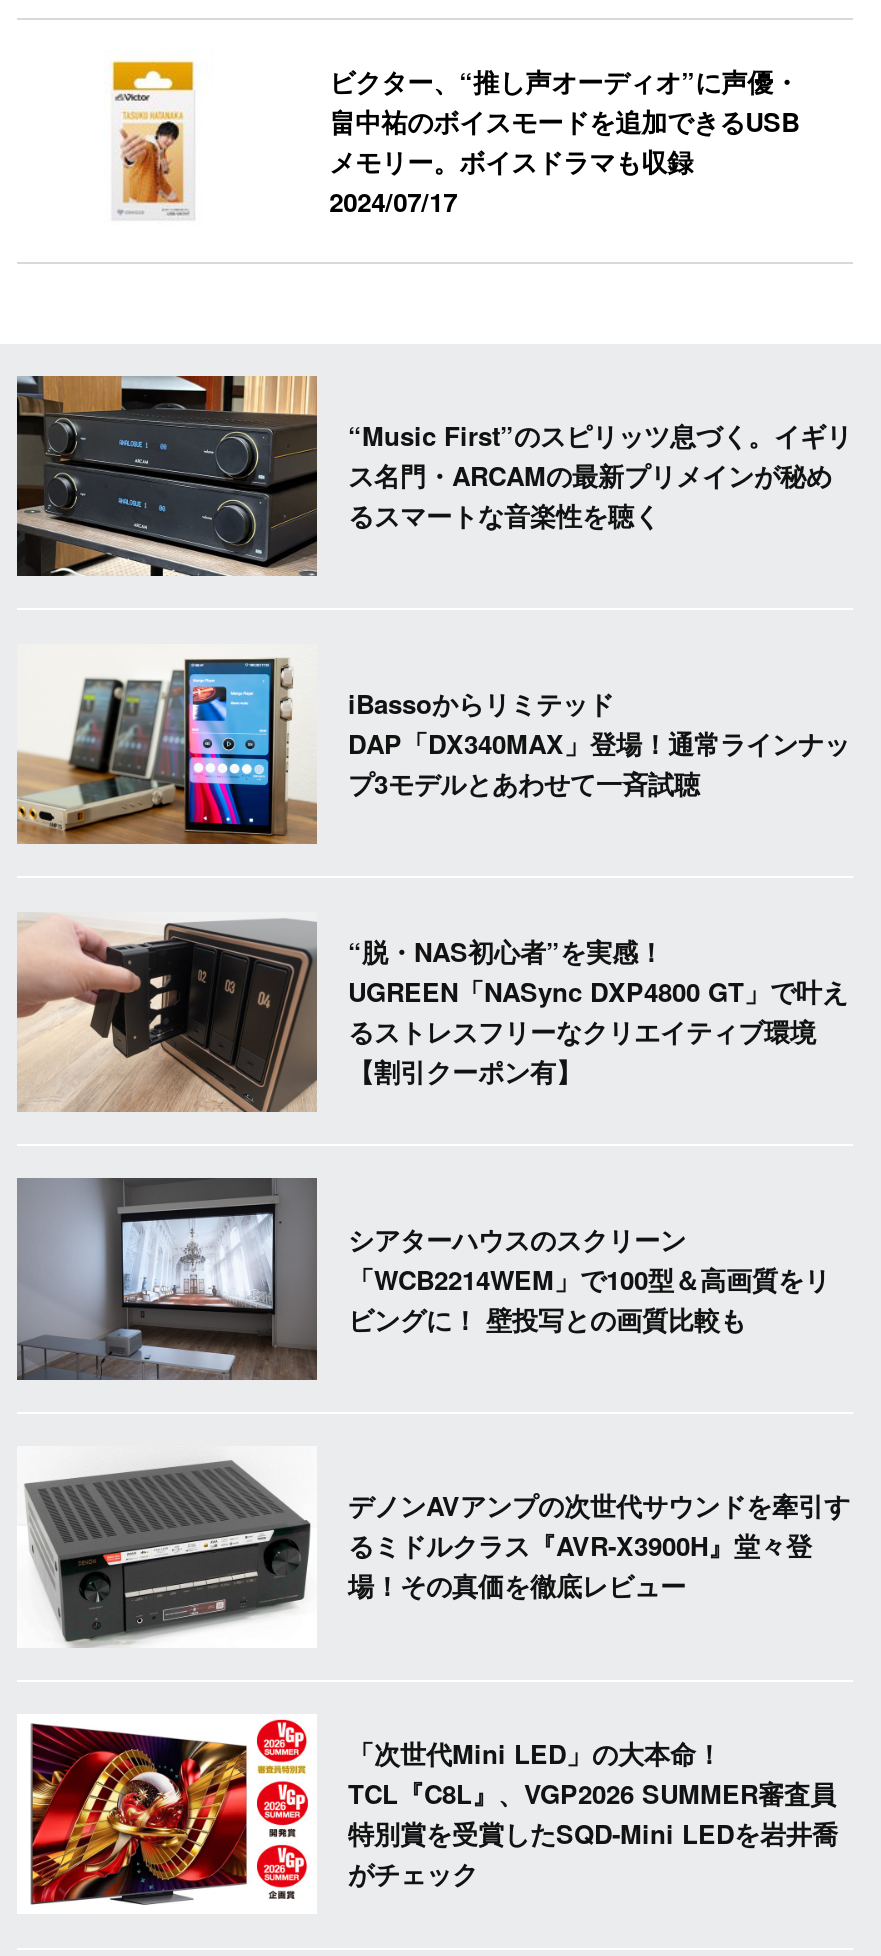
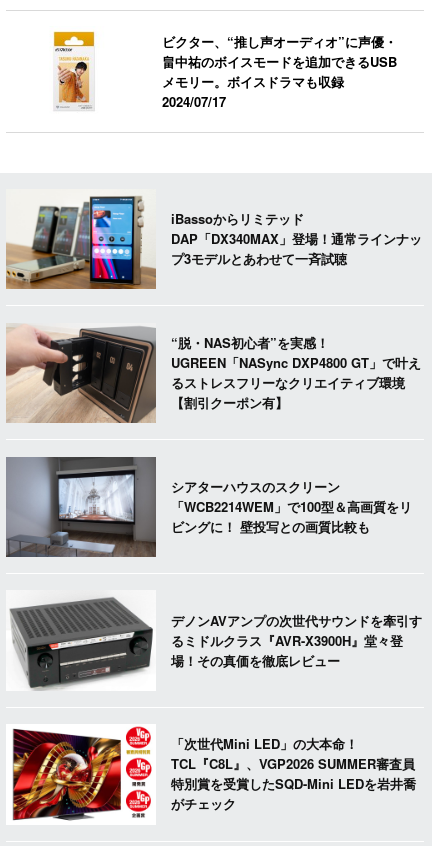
[15,374,852,578] [image] | “Music First”のスピリッツ息づく。イギリ | ス名門・ARCAMの最新プリメインが秘め | るスマートな音楽性を聴く -> none

